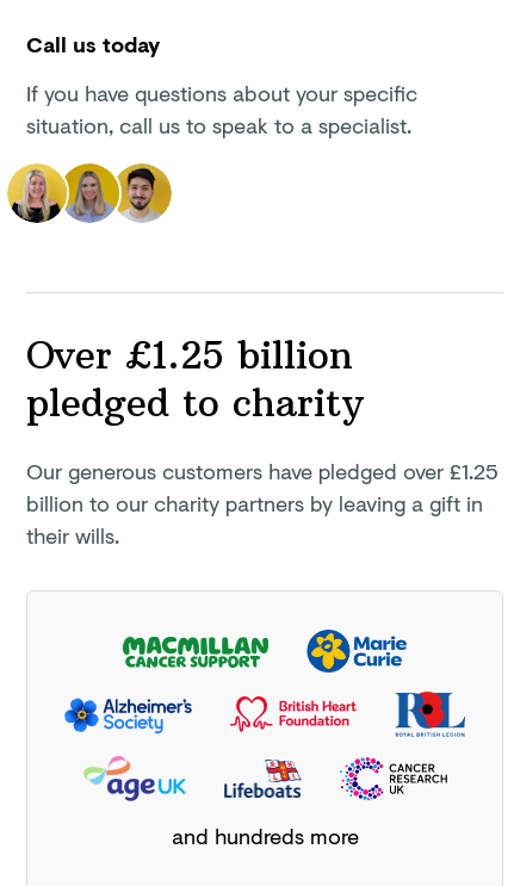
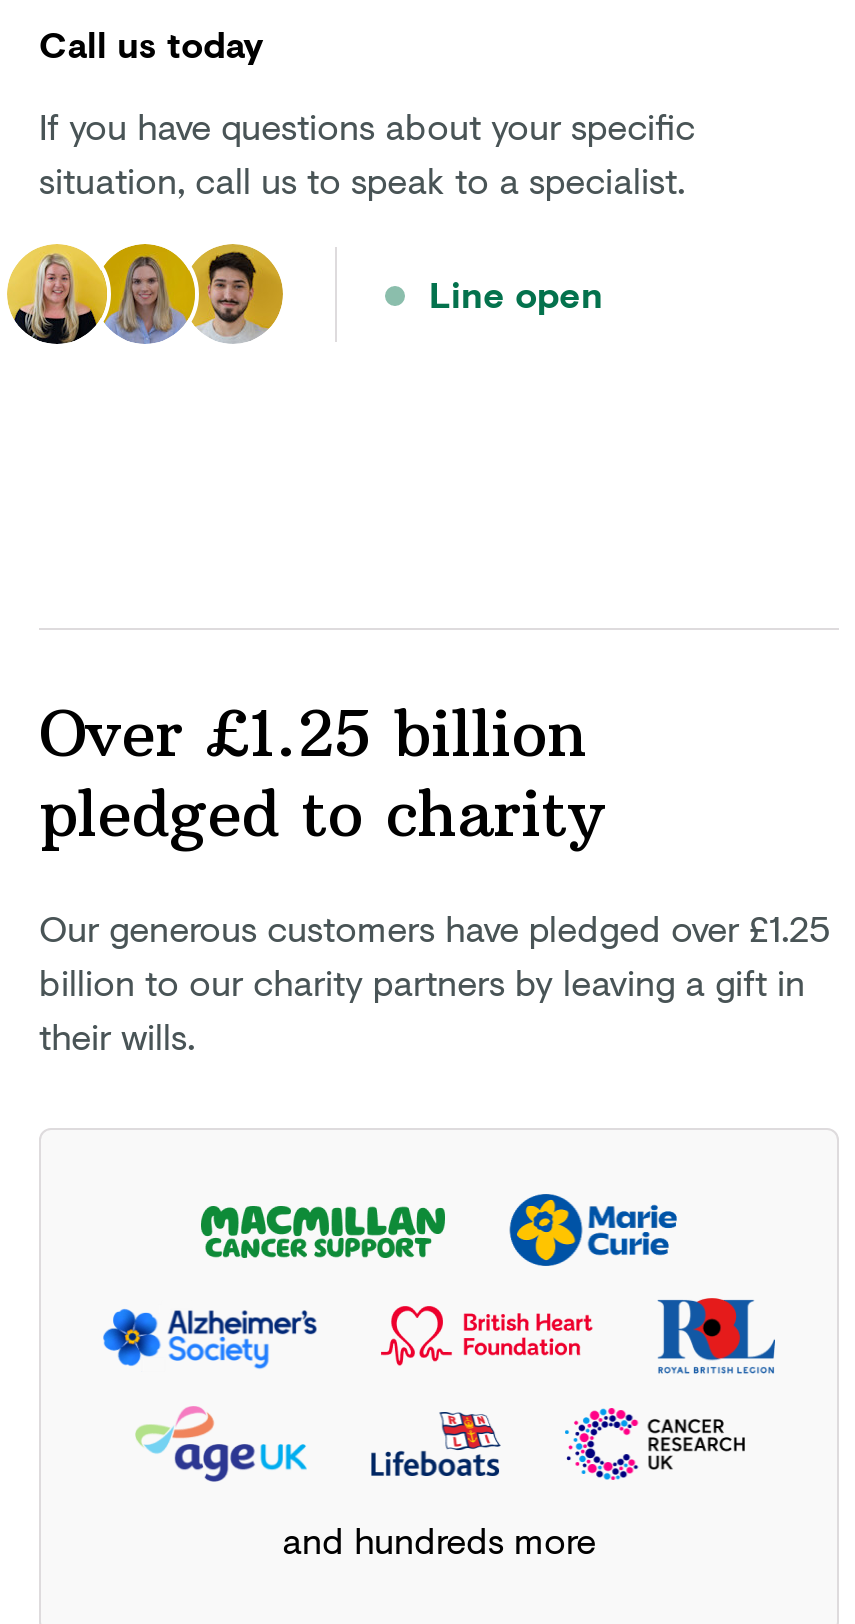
none -> [429,268,603,320] Line open

